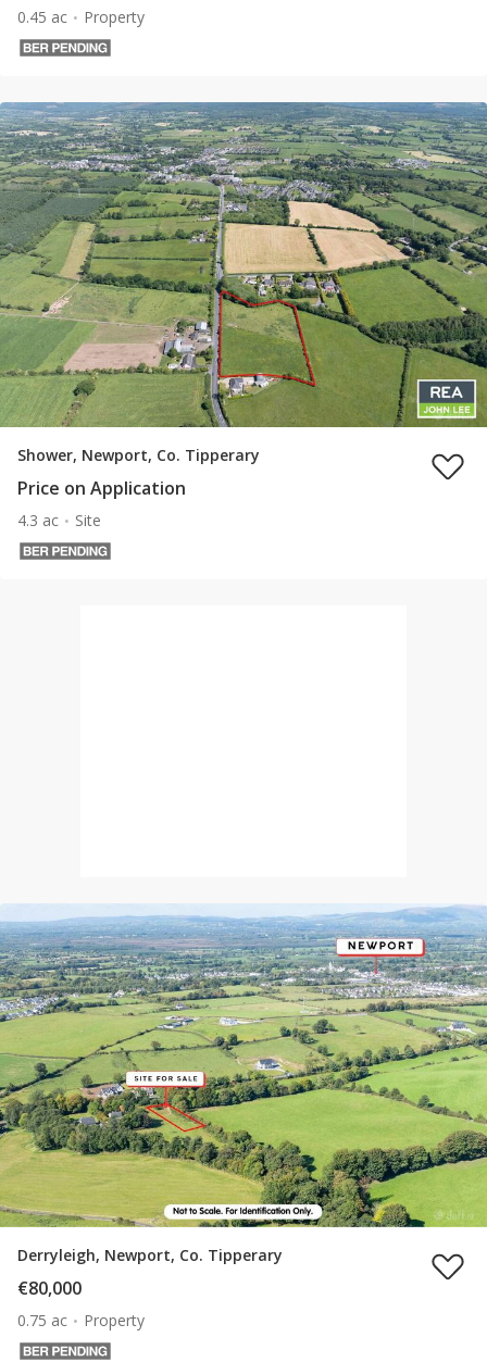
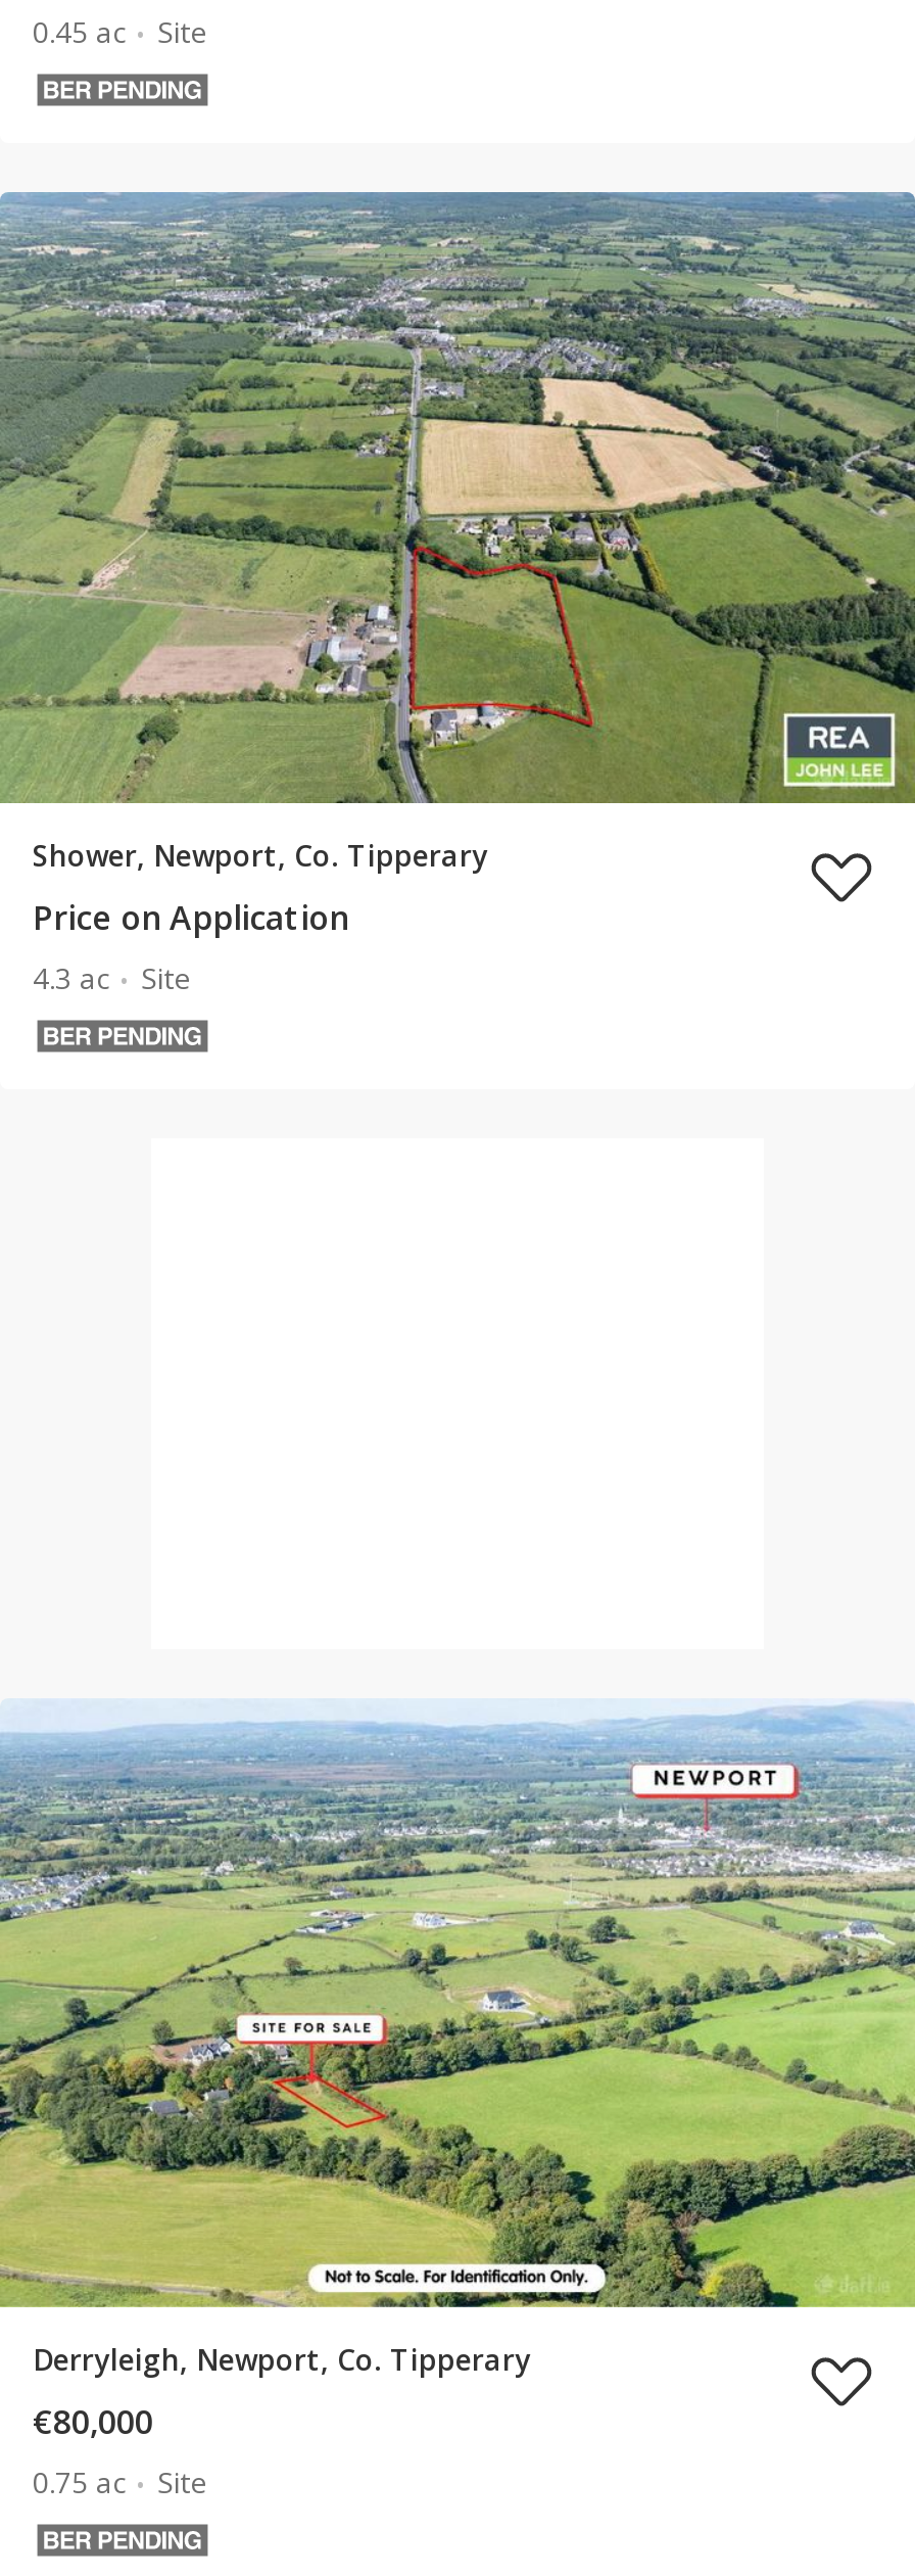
[84,6,145,27] Property -> [157,12,206,51] Site
[84,1310,145,1331] Property -> [157,2463,206,2502] Site

